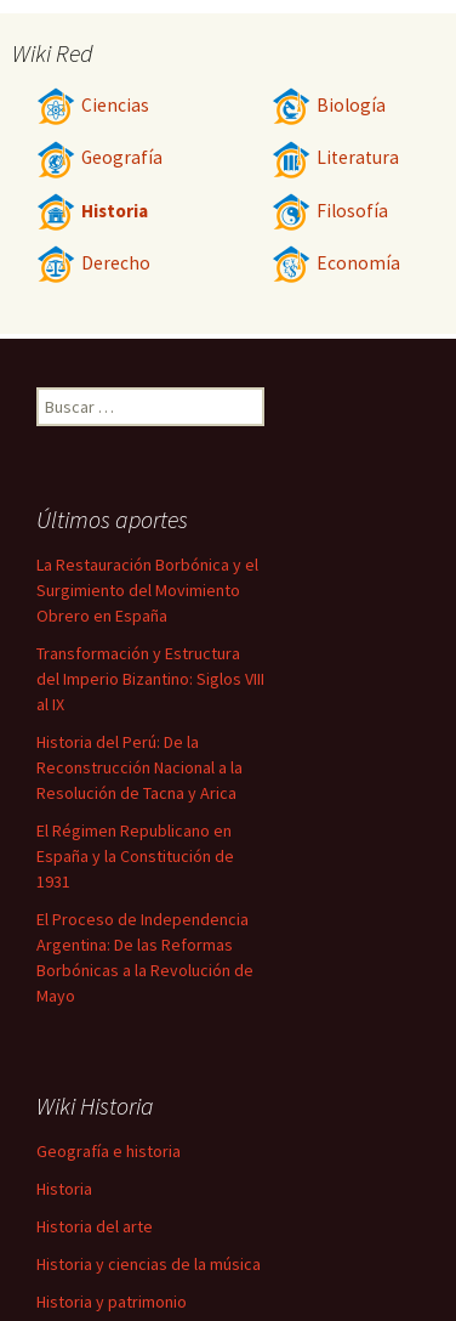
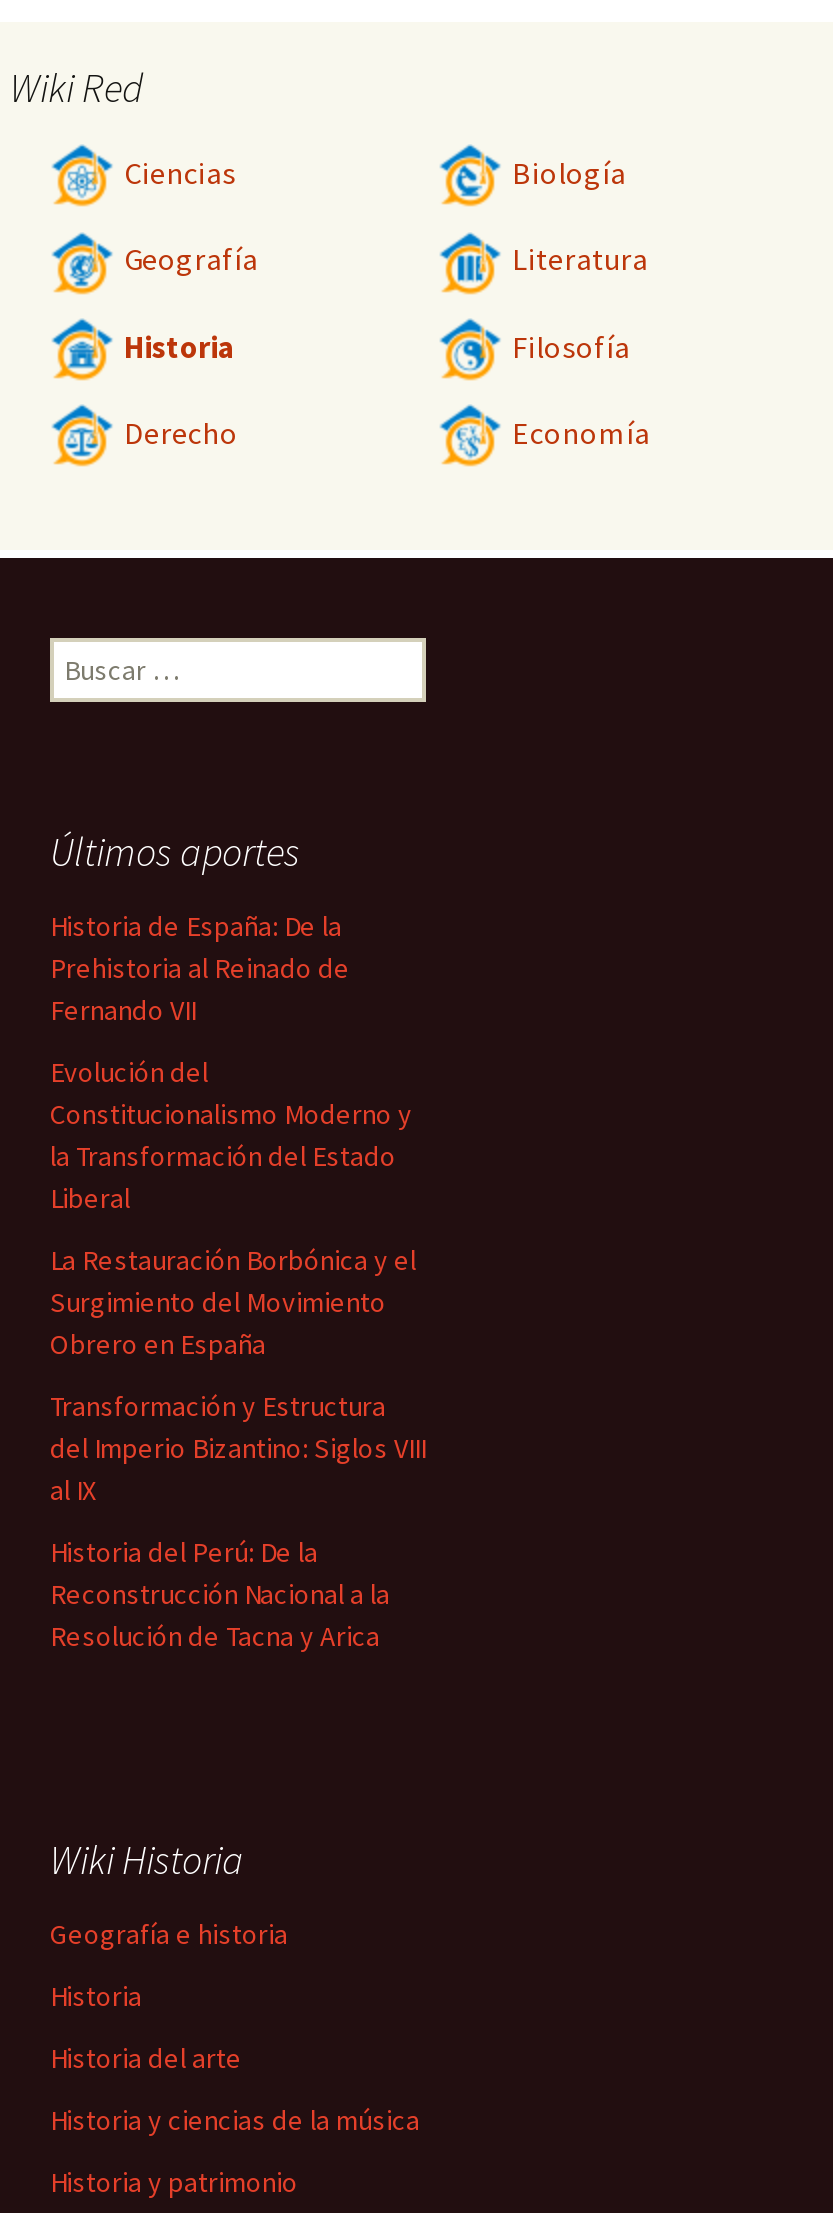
none -> [50,908,412,1216] Historia de España: De la | Prehistoria al Reinado de | Fernando VII | Evolución del | Constitucionalismo Moderno y | la Transformación del Estado | Liberal
moved [36,554,264,804] -> [50,1242,426,1654]: La Restauración Borbónica y el | Surgimiento del Movimiento | Obrero en España | ... | Reconstrucción Nacional a la | Resolución de Tacna y Arica
[36,820,253,1007] El Régimen Republicano en | España y la Constitución de | 1931 | El Proceso de Independencia | Argentina: De las Reformas | Borbónicas a la Revolución de | Mayo -> none

